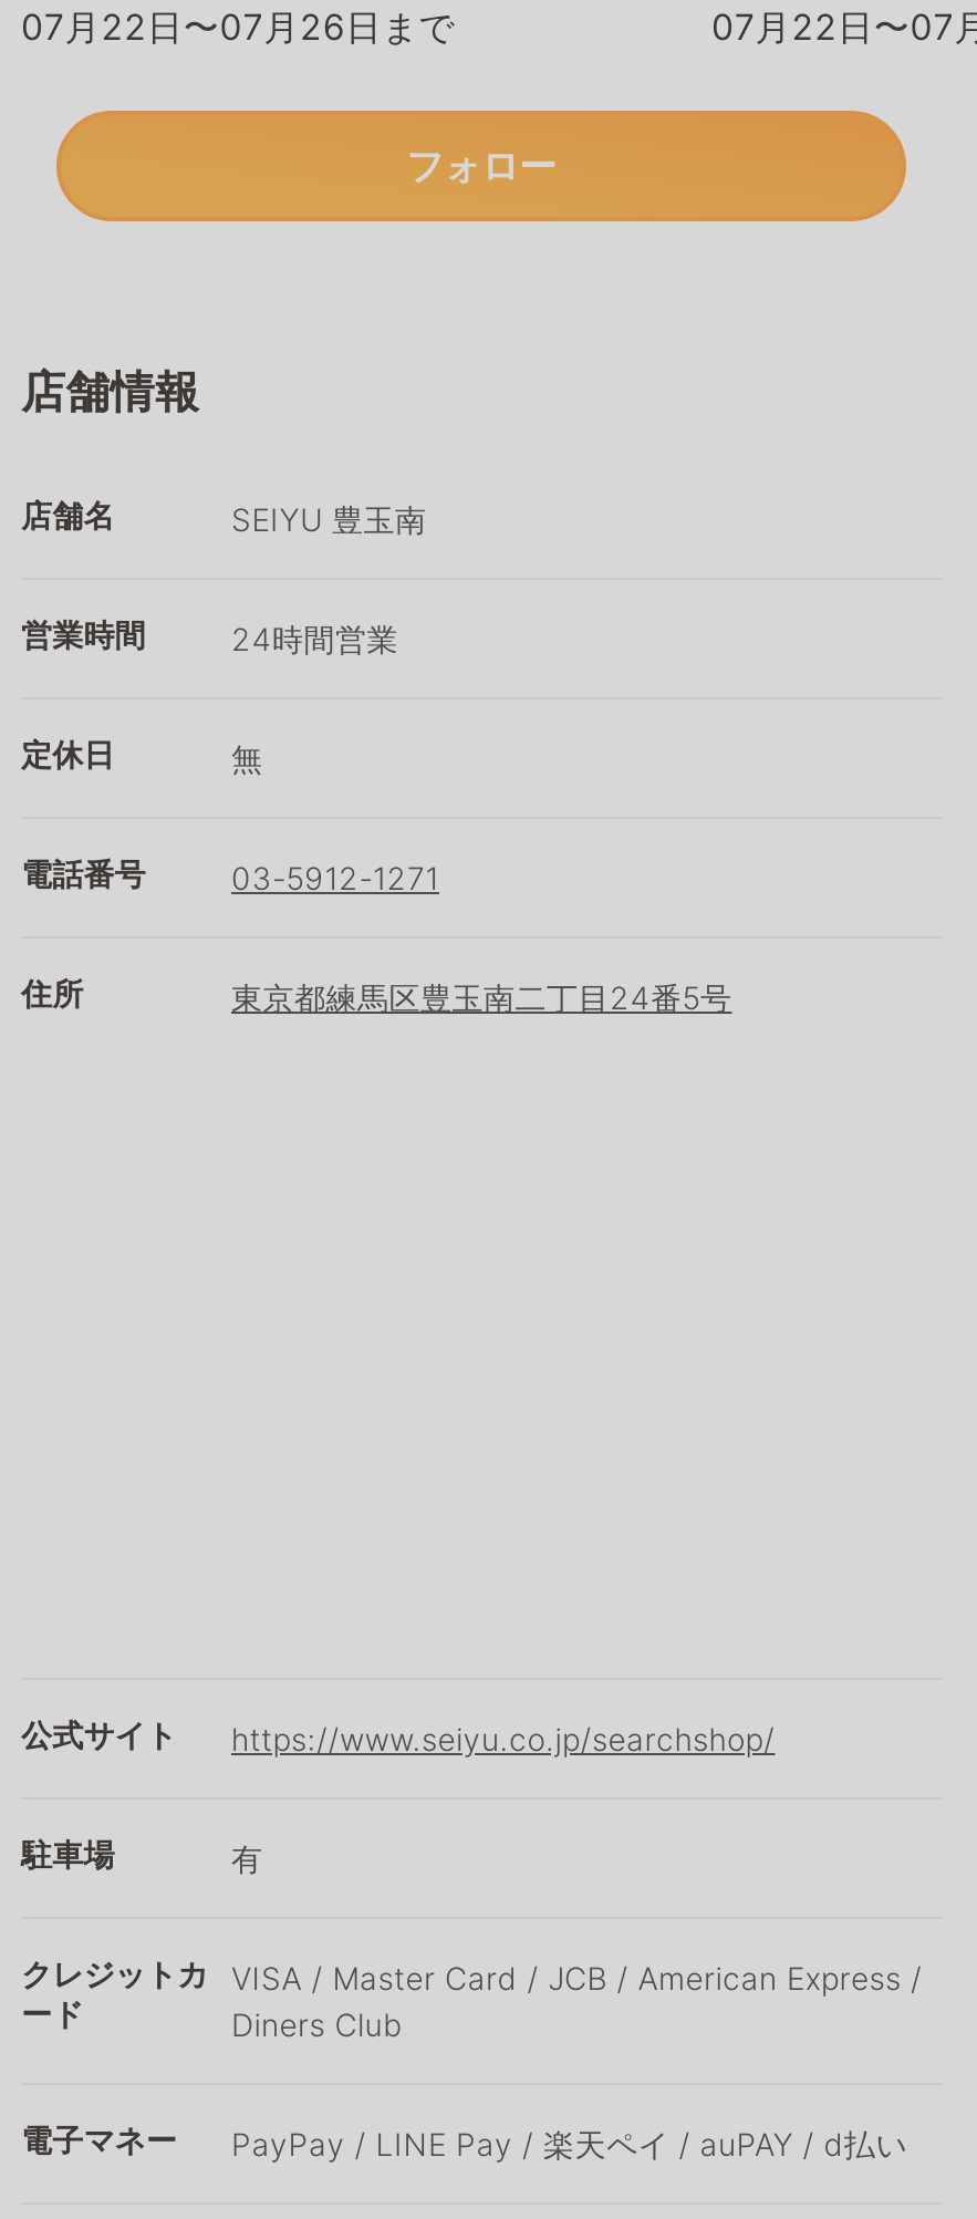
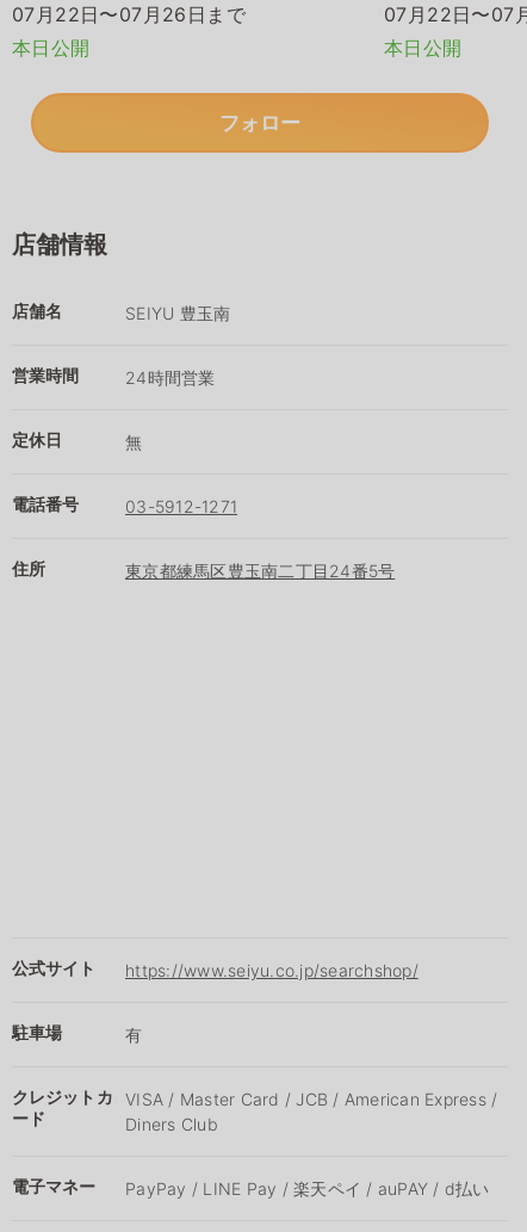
none -> [12,36,90,60] 本日公開
none -> [384,36,462,60] 本日公開

